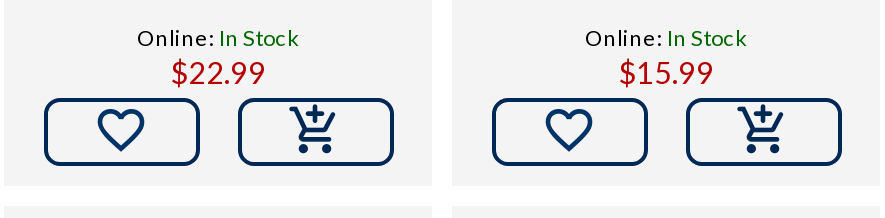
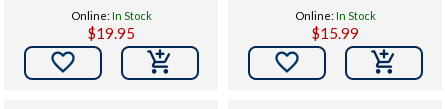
[170,54,266,90] $22.99 -> [87,24,135,42] $19.95

